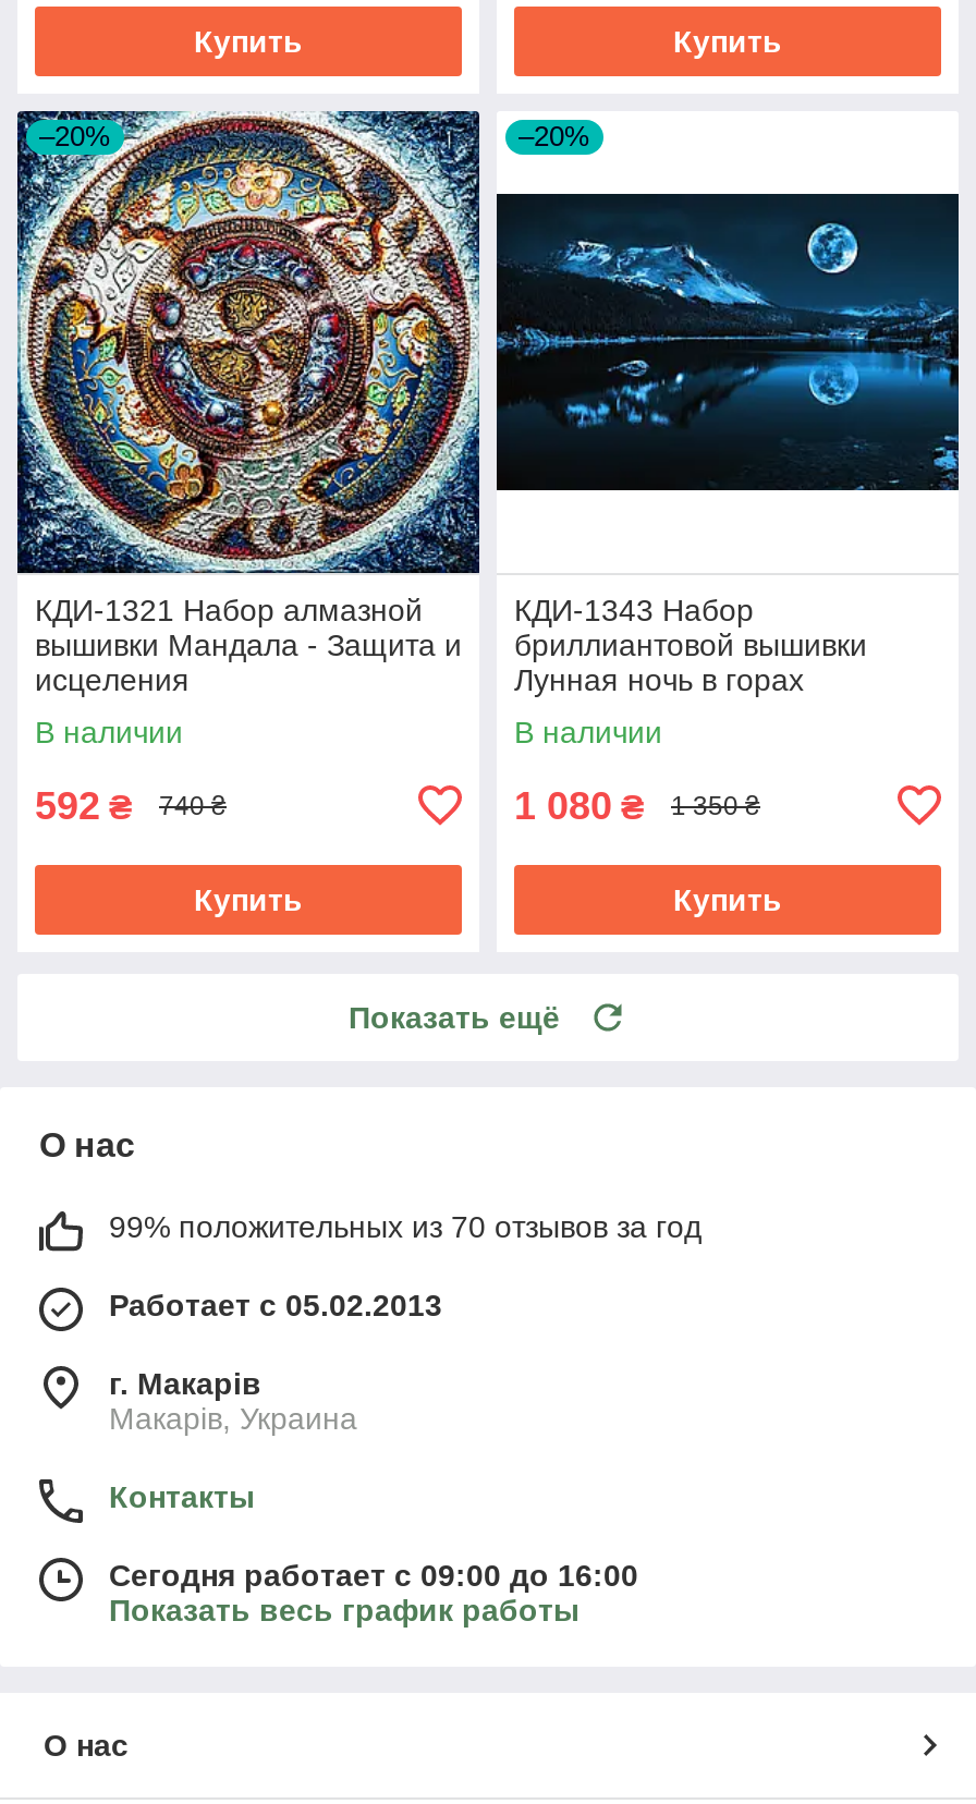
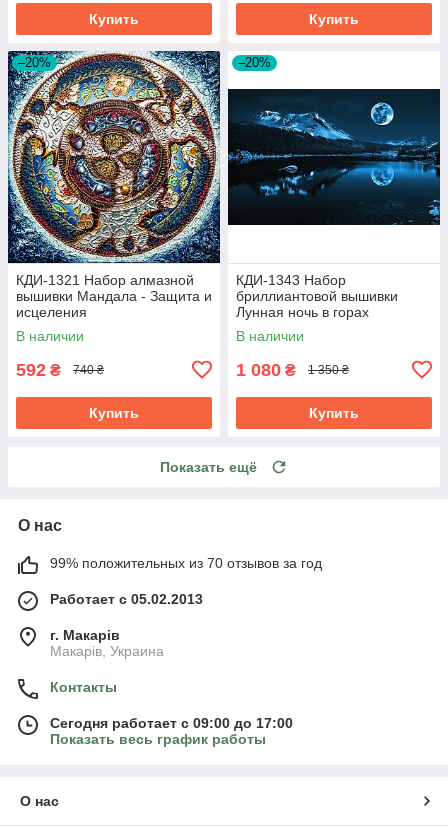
[109,1557,638,1592] Сегодня работает с 09:00 до 16:00 -> [50,715,293,731] Сегодня работает с 09:00 до 17:00

